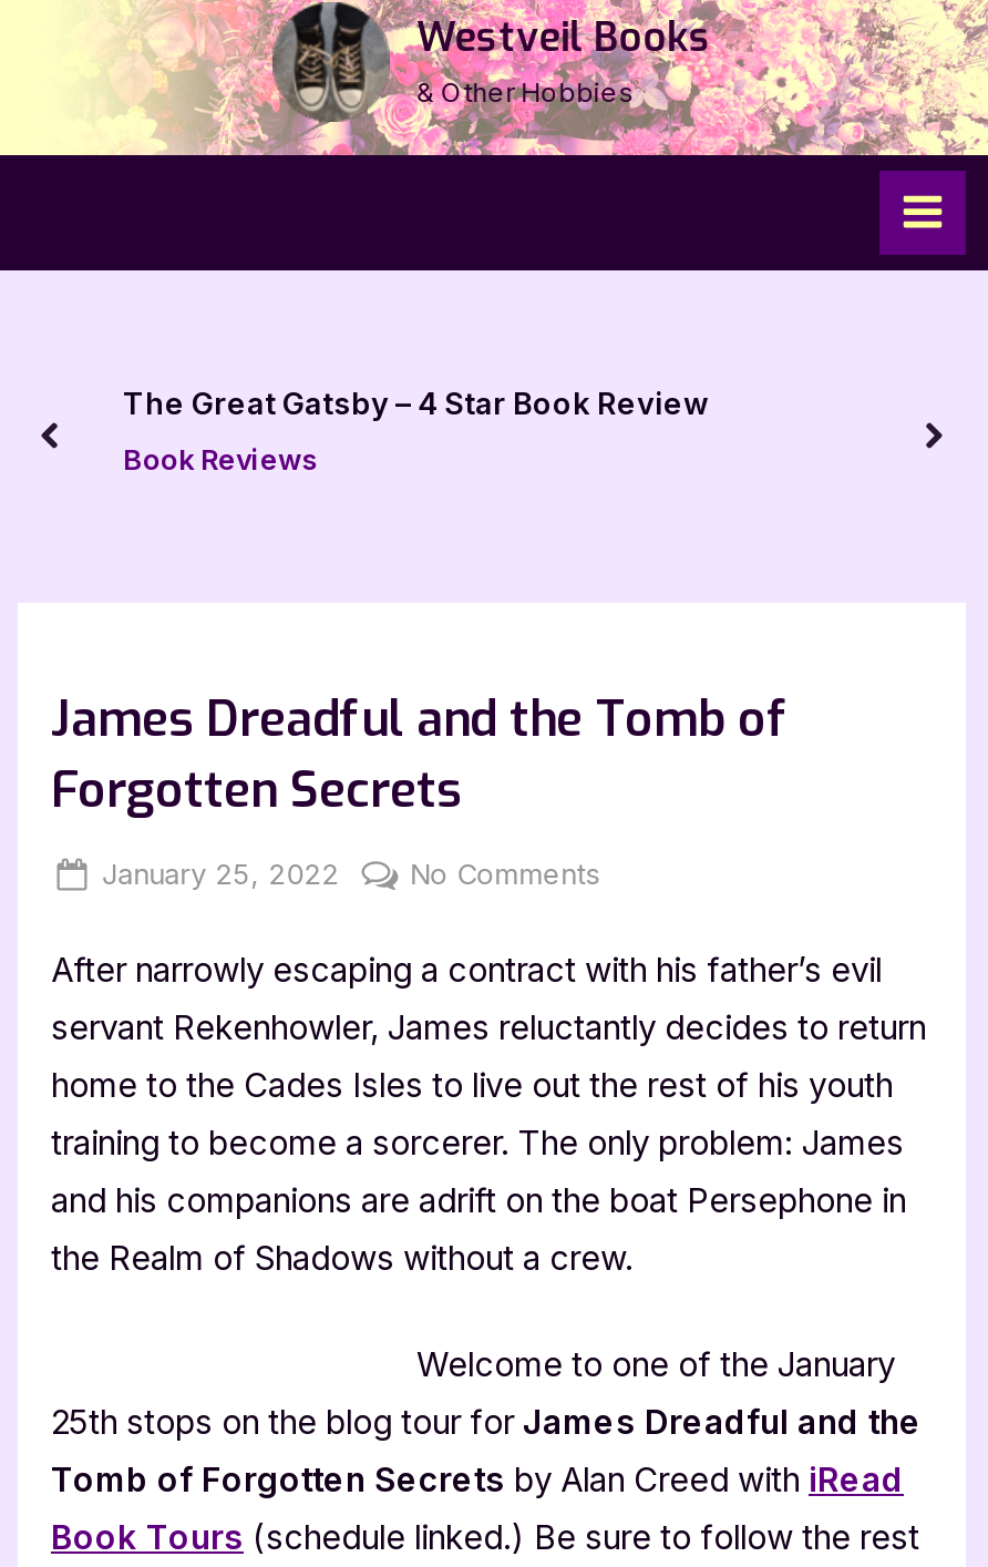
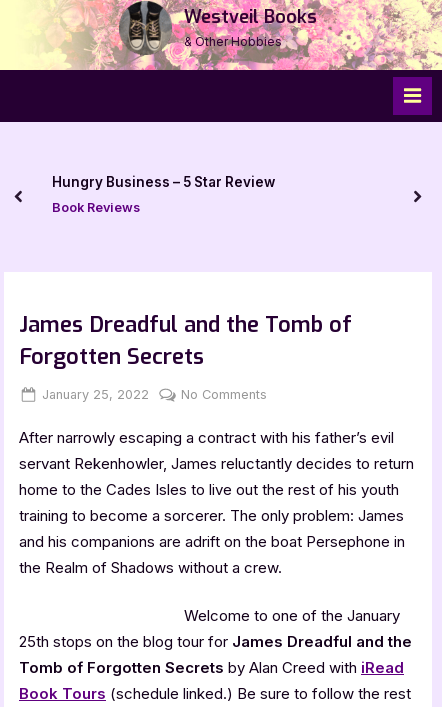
[123,386,708,421] The Great Gatsby – 4 Star Book Review -> [51,174,274,190] Hungry Business – 5 Star Review

